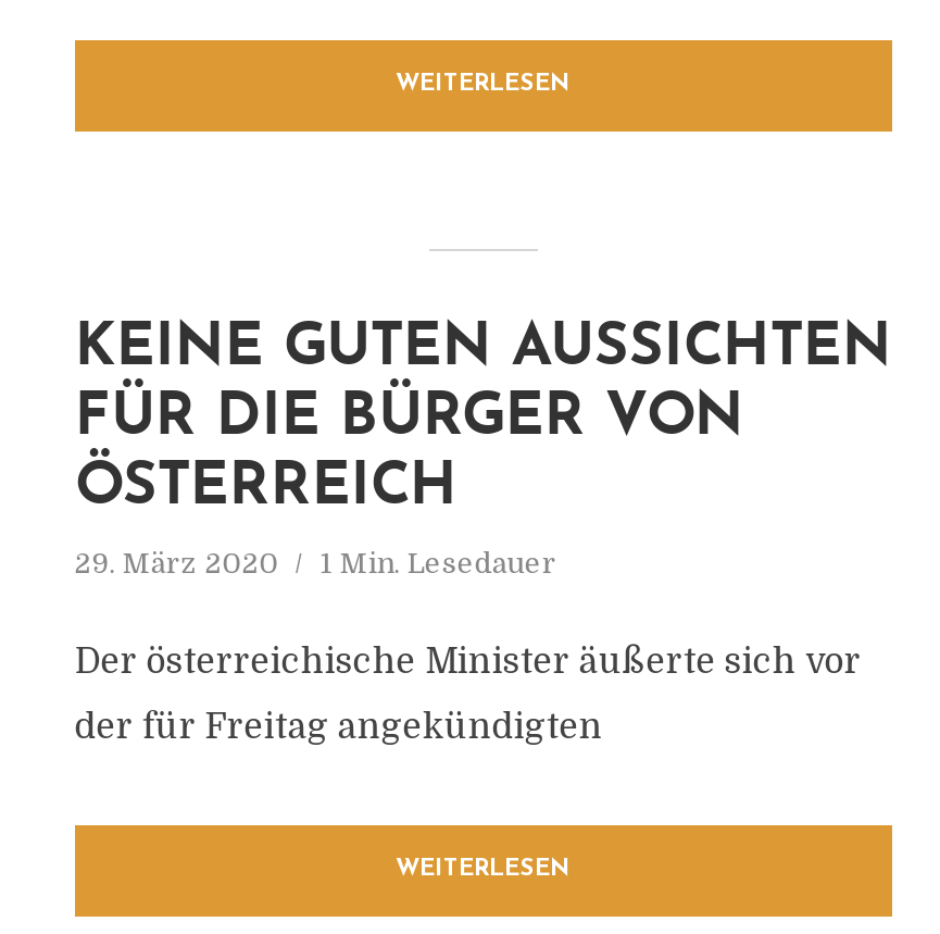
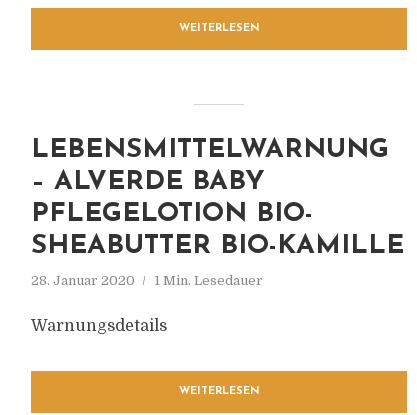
[75,321,892,519] KEINE GUTEN AUSSICHTEN | FÜR DIE BÜRGER VON | ÖSTERREICH -> [31,137,404,260] LEBENSMITTELWARNUNG | – ALVERDE BABY | PFLEGELOTION BIO- | SHEABUTTER BIO-KAMILLE
[75,547,557,580] 29. März 2020 1 Min. Lesedauer -> [31,273,263,288] 28. Januar 2020 1 Min. Lesedauer
moved [320,547,557,580] -> [154,273,263,288]: 1 Min. Lesedauer
[75,643,861,747] Der österreichische Minister äußerte sich vor | der für Freitag angekündigten -> [31,317,167,335] Warnungsdetails

